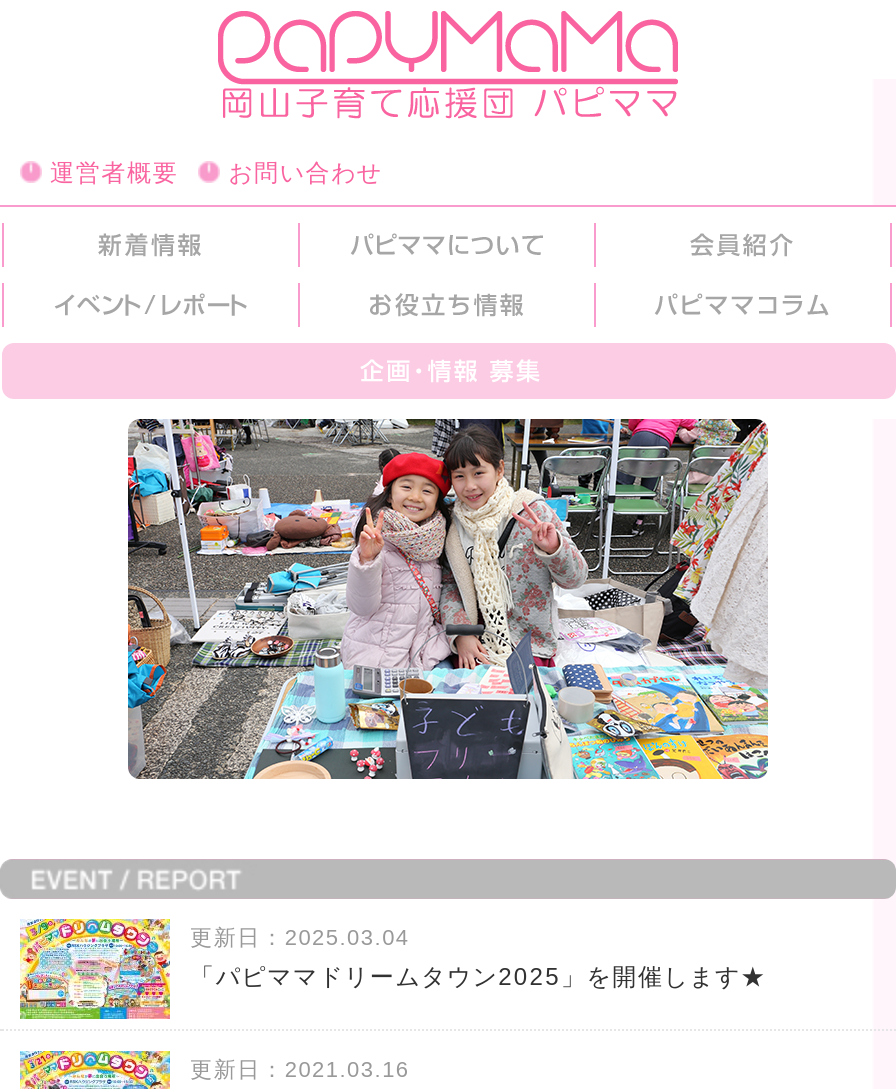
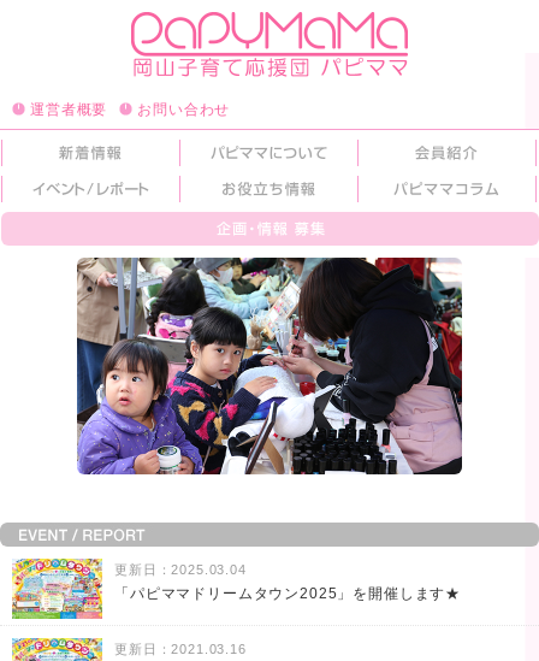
[126,417,770,781] [image] -> [76,256,463,476] [image]

